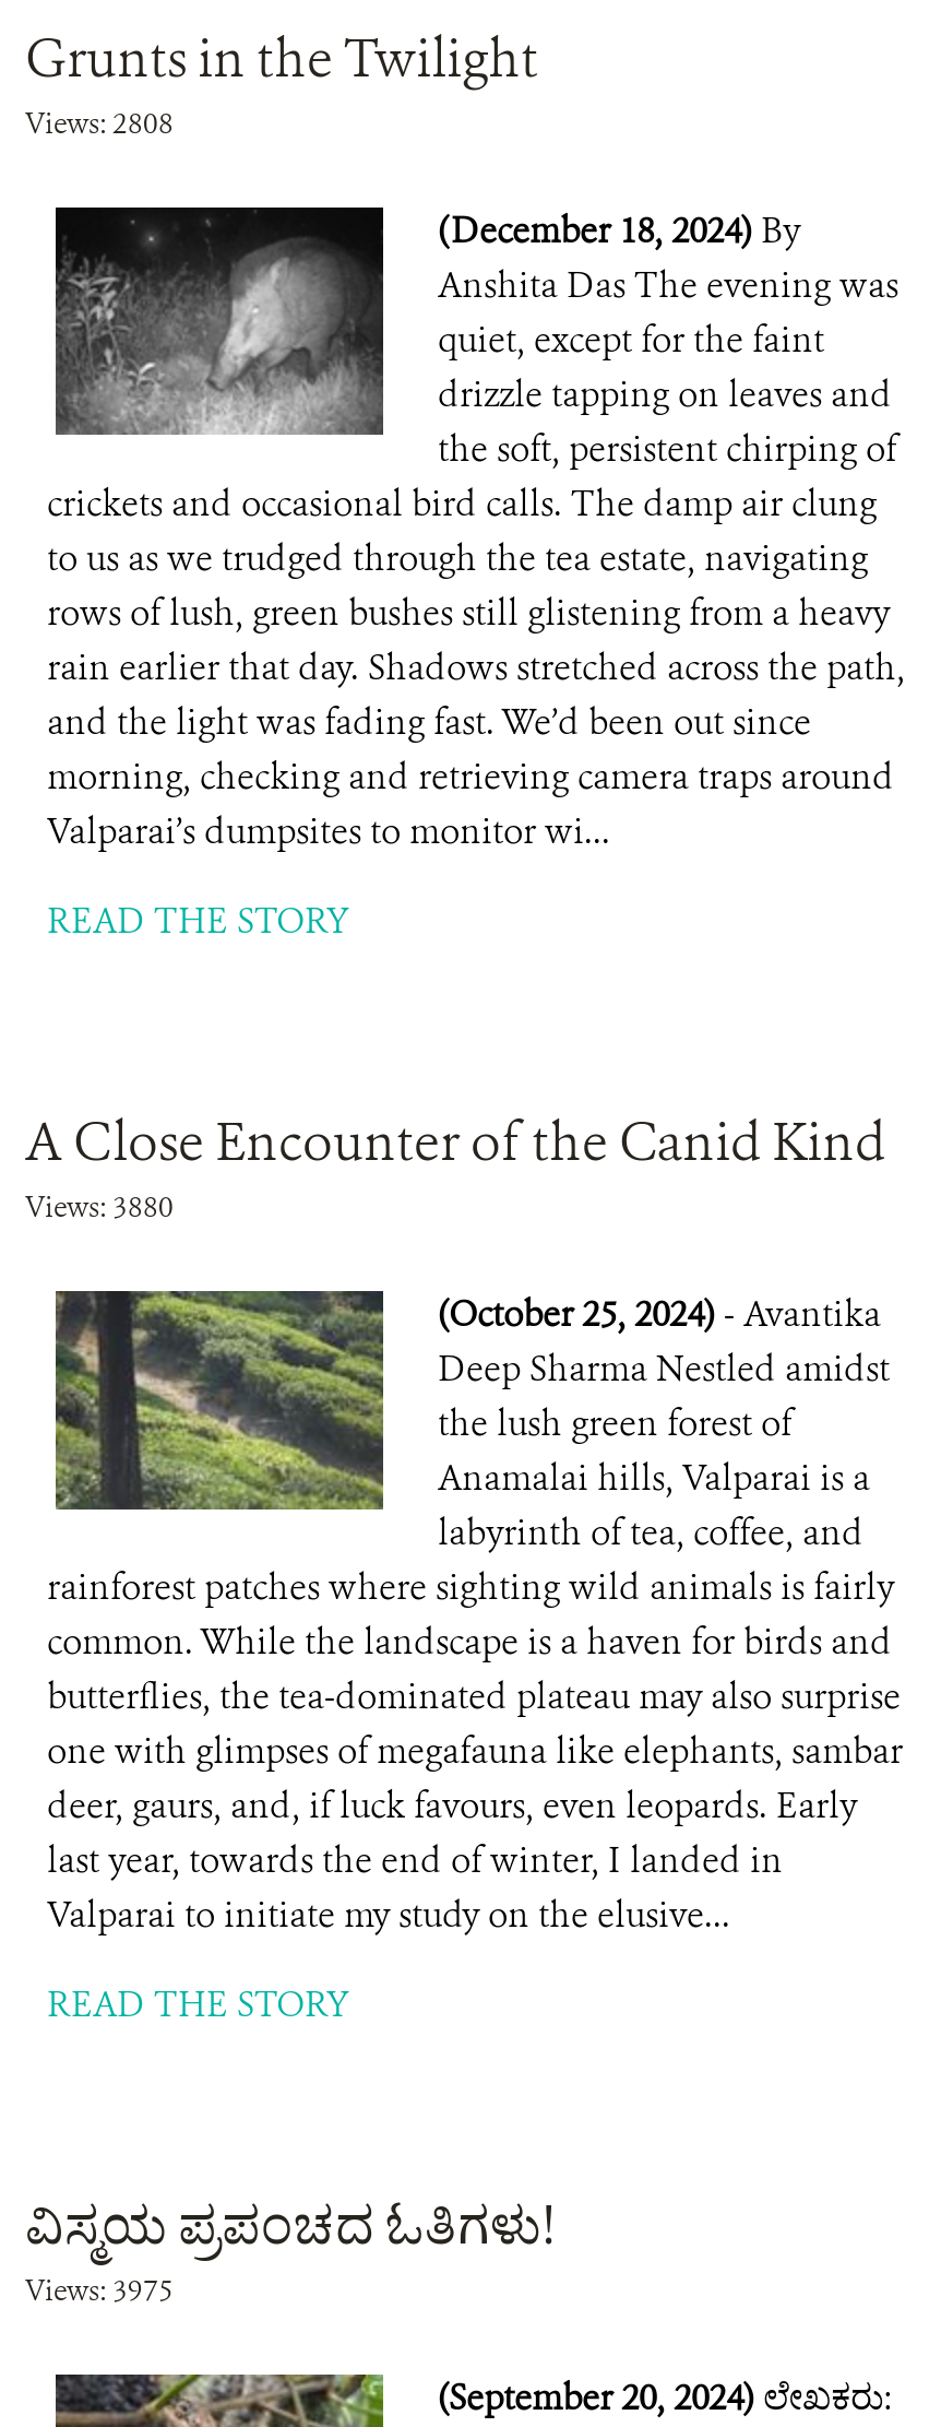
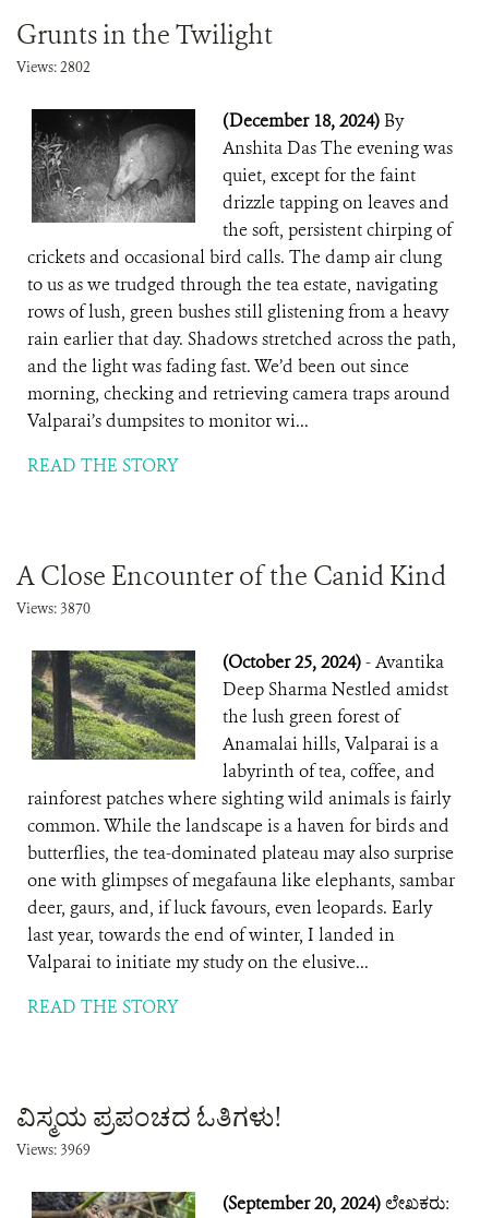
[25,105,174,142] Views: 2808 -> [16,58,91,76] Views: 2802
[25,1188,174,1226] Views: 3880 -> [16,599,91,618] Views: 3870
[25,2272,174,2309] Views: 3975 -> [16,1141,91,1159] Views: 3969

